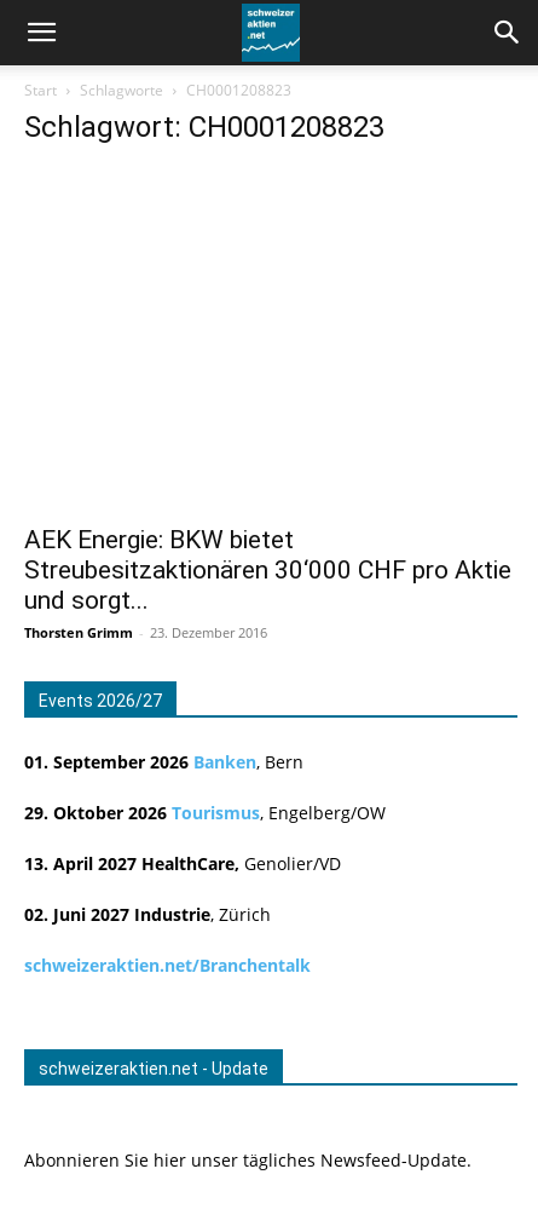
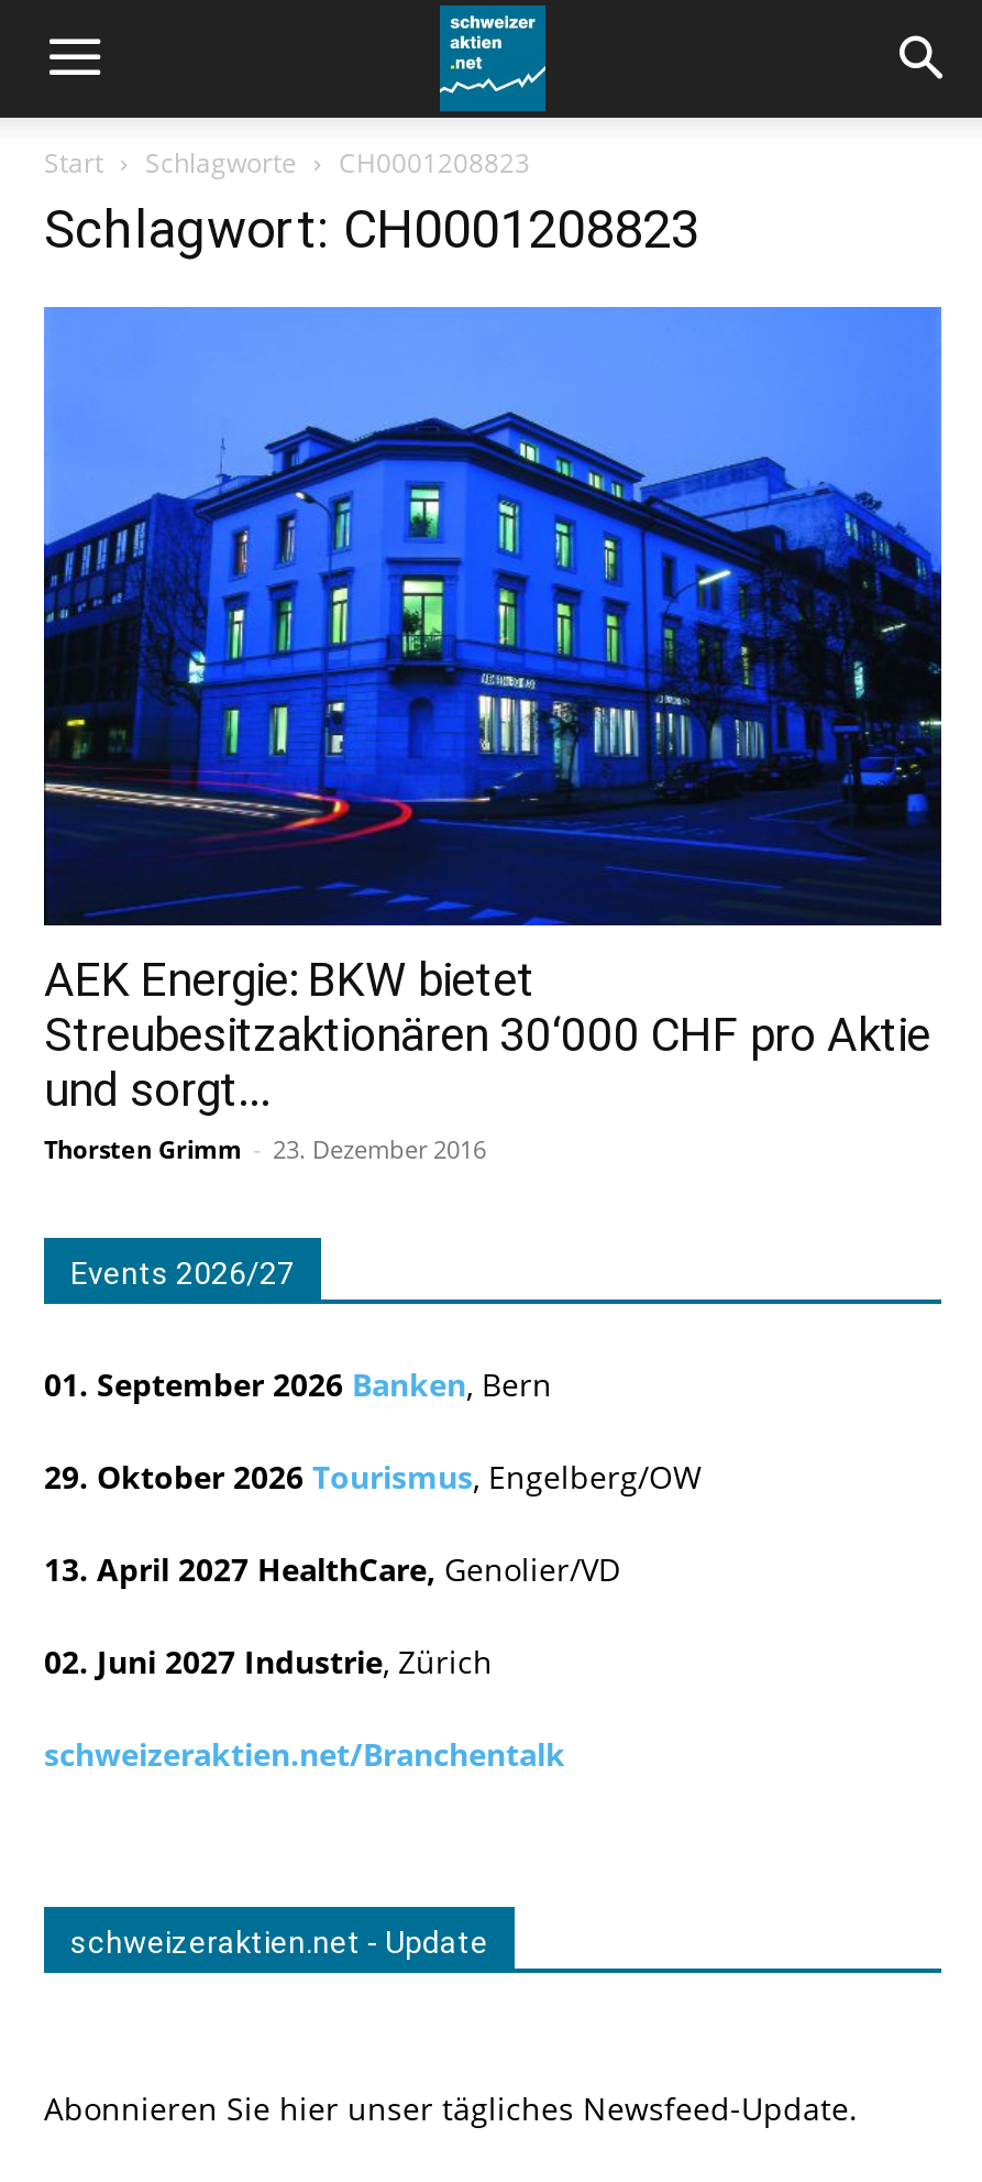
none -> [42,305,944,928] [image]

